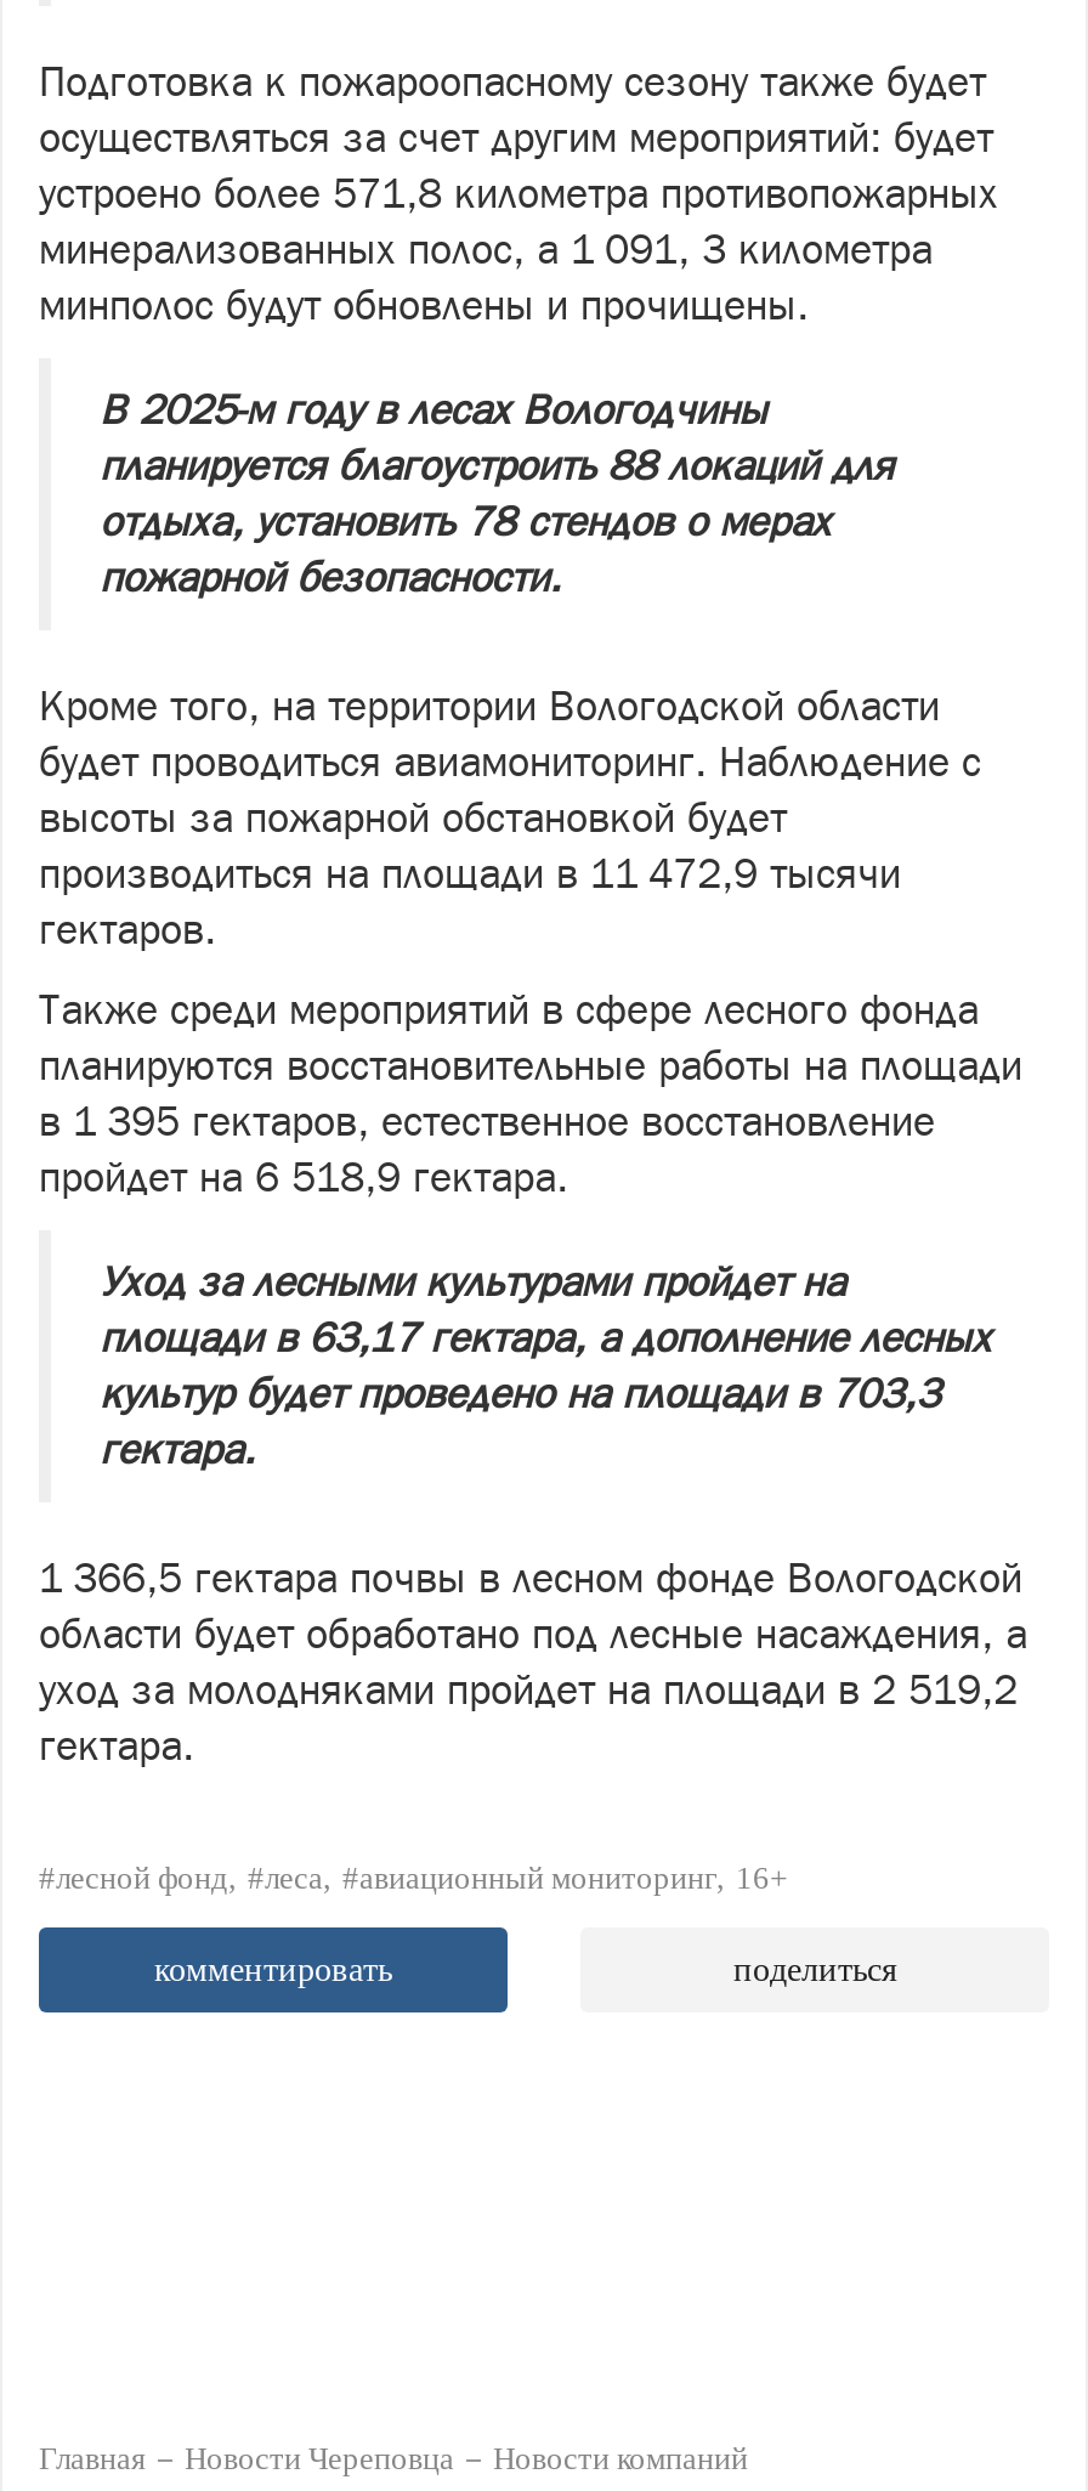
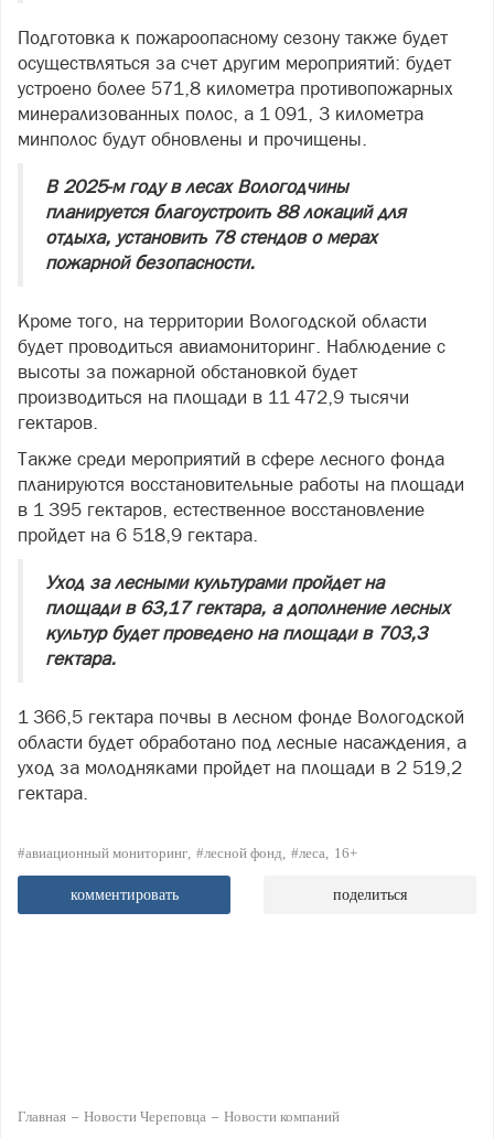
[39,1859,787,1896] #лесной фонд #леса #авиационный мониторинг 16+ -> [18,845,357,861] #авиационный мониторинг #лесной фонд #леса 16+

